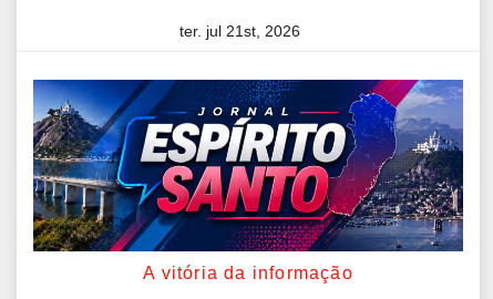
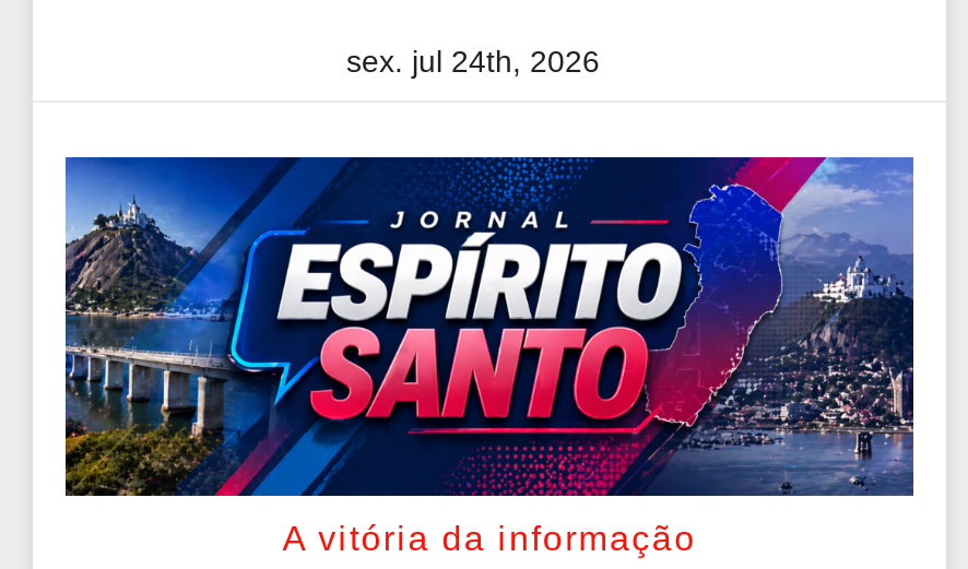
[179,22,300,40] ter. jul 21st, 2026 -> [346,44,600,79] sex. jul 24th, 2026

